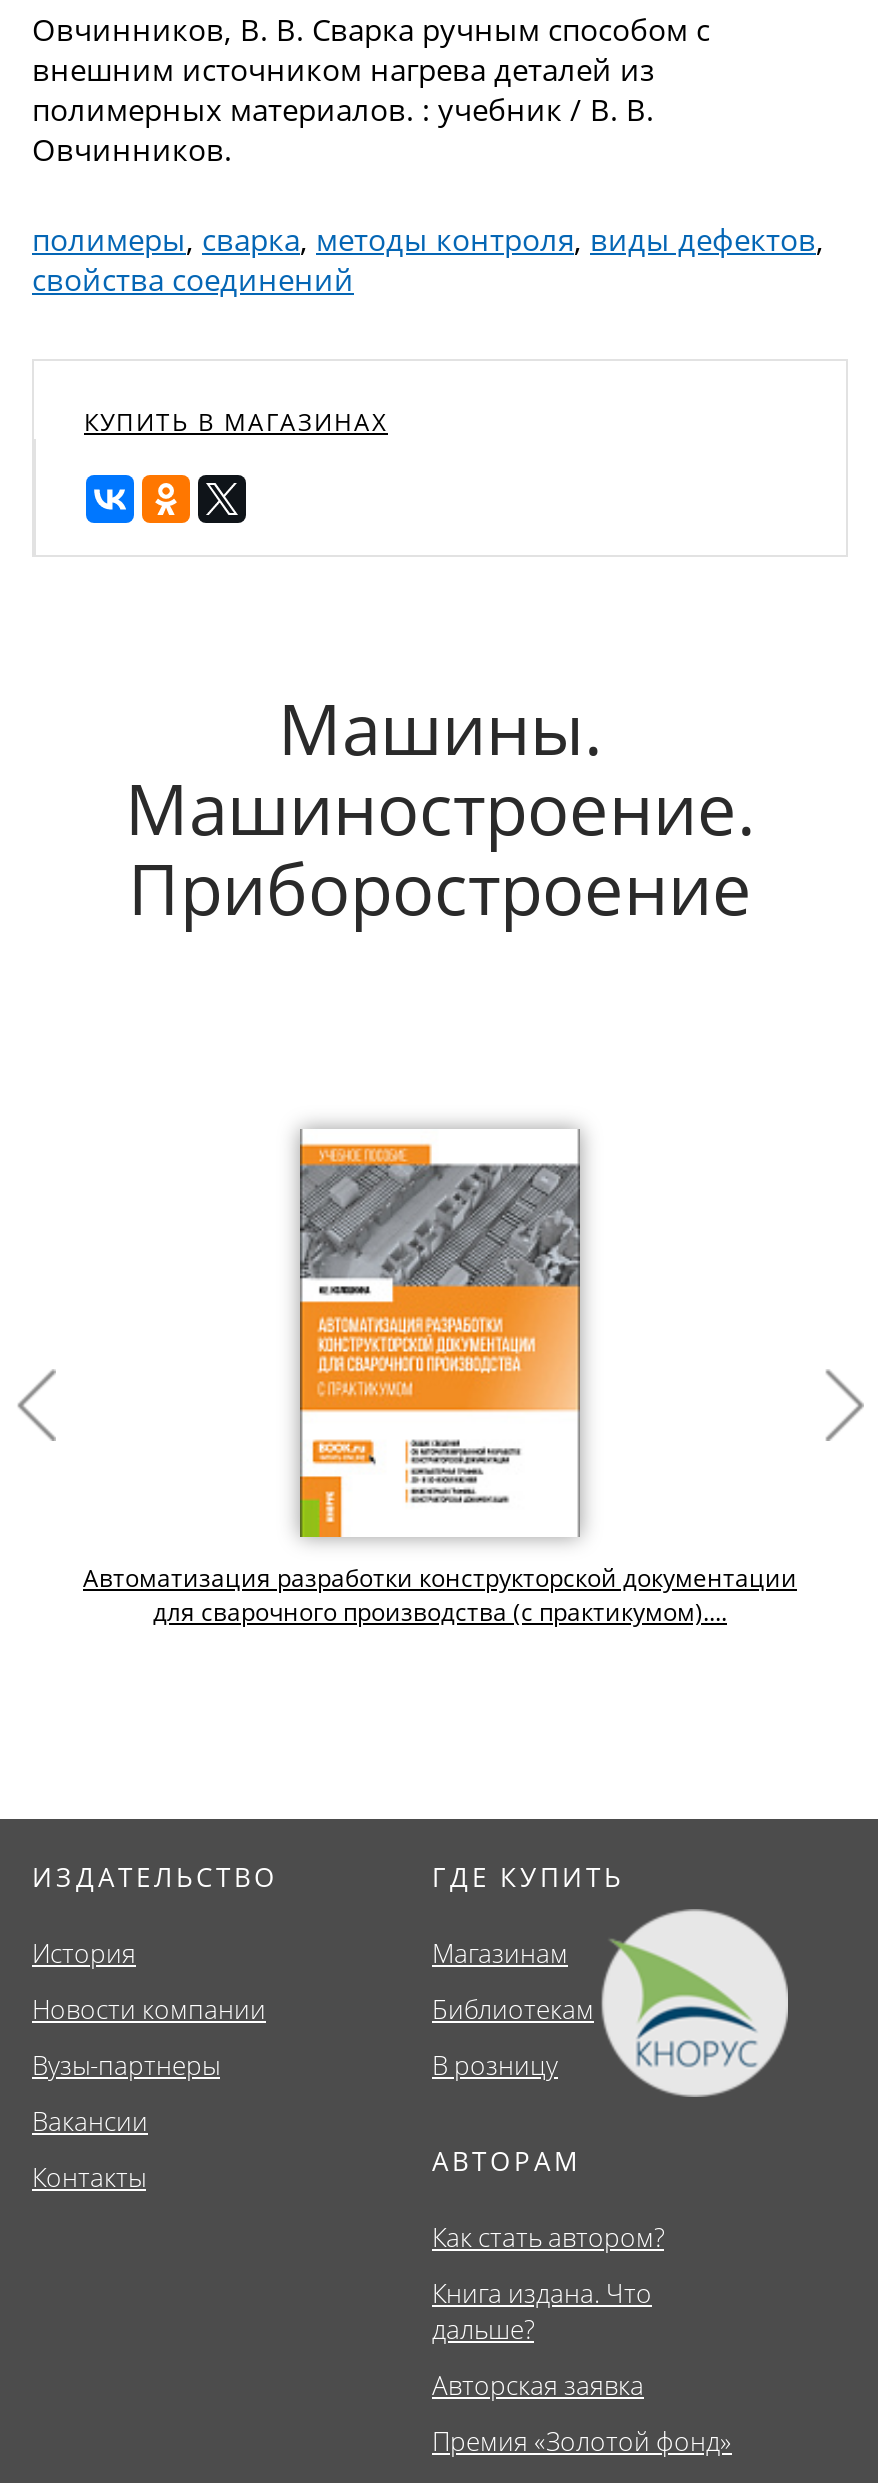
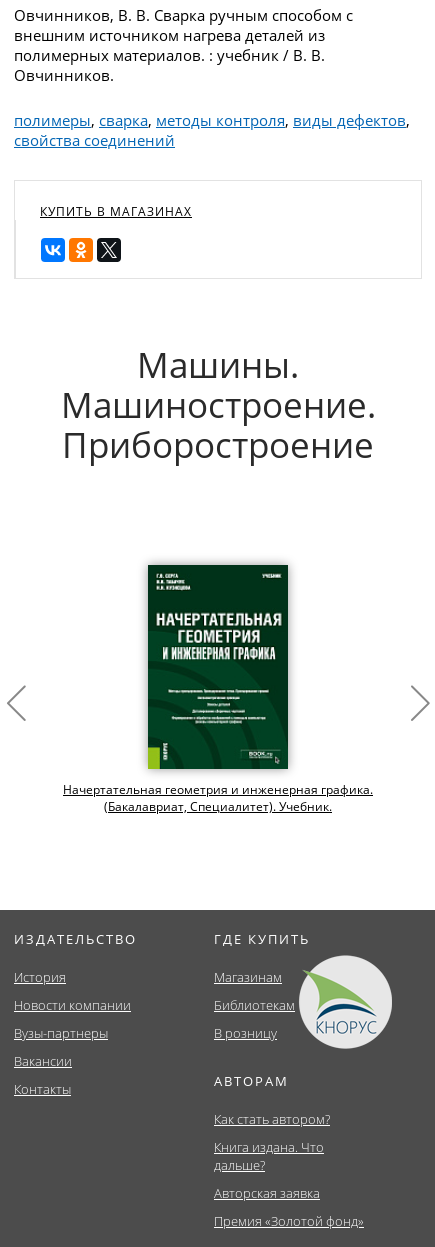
[83,1127,797,1628] [image] | Автоматизация разработки конструкторской документации | для сварочного производства (с практикумом).... -> [63,564,373,814] [image] | Начертательная геометрия и инженерная графика. | (Бакалавриат, Специалитет). Учебник.

